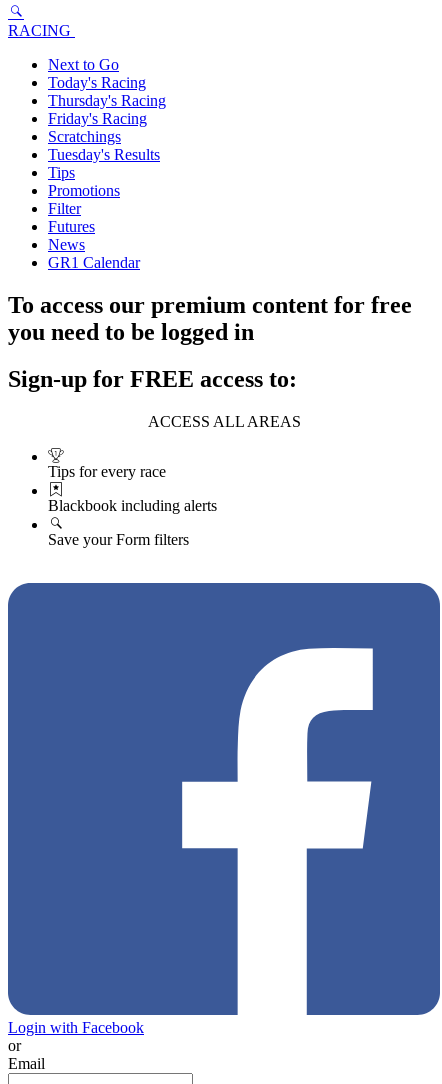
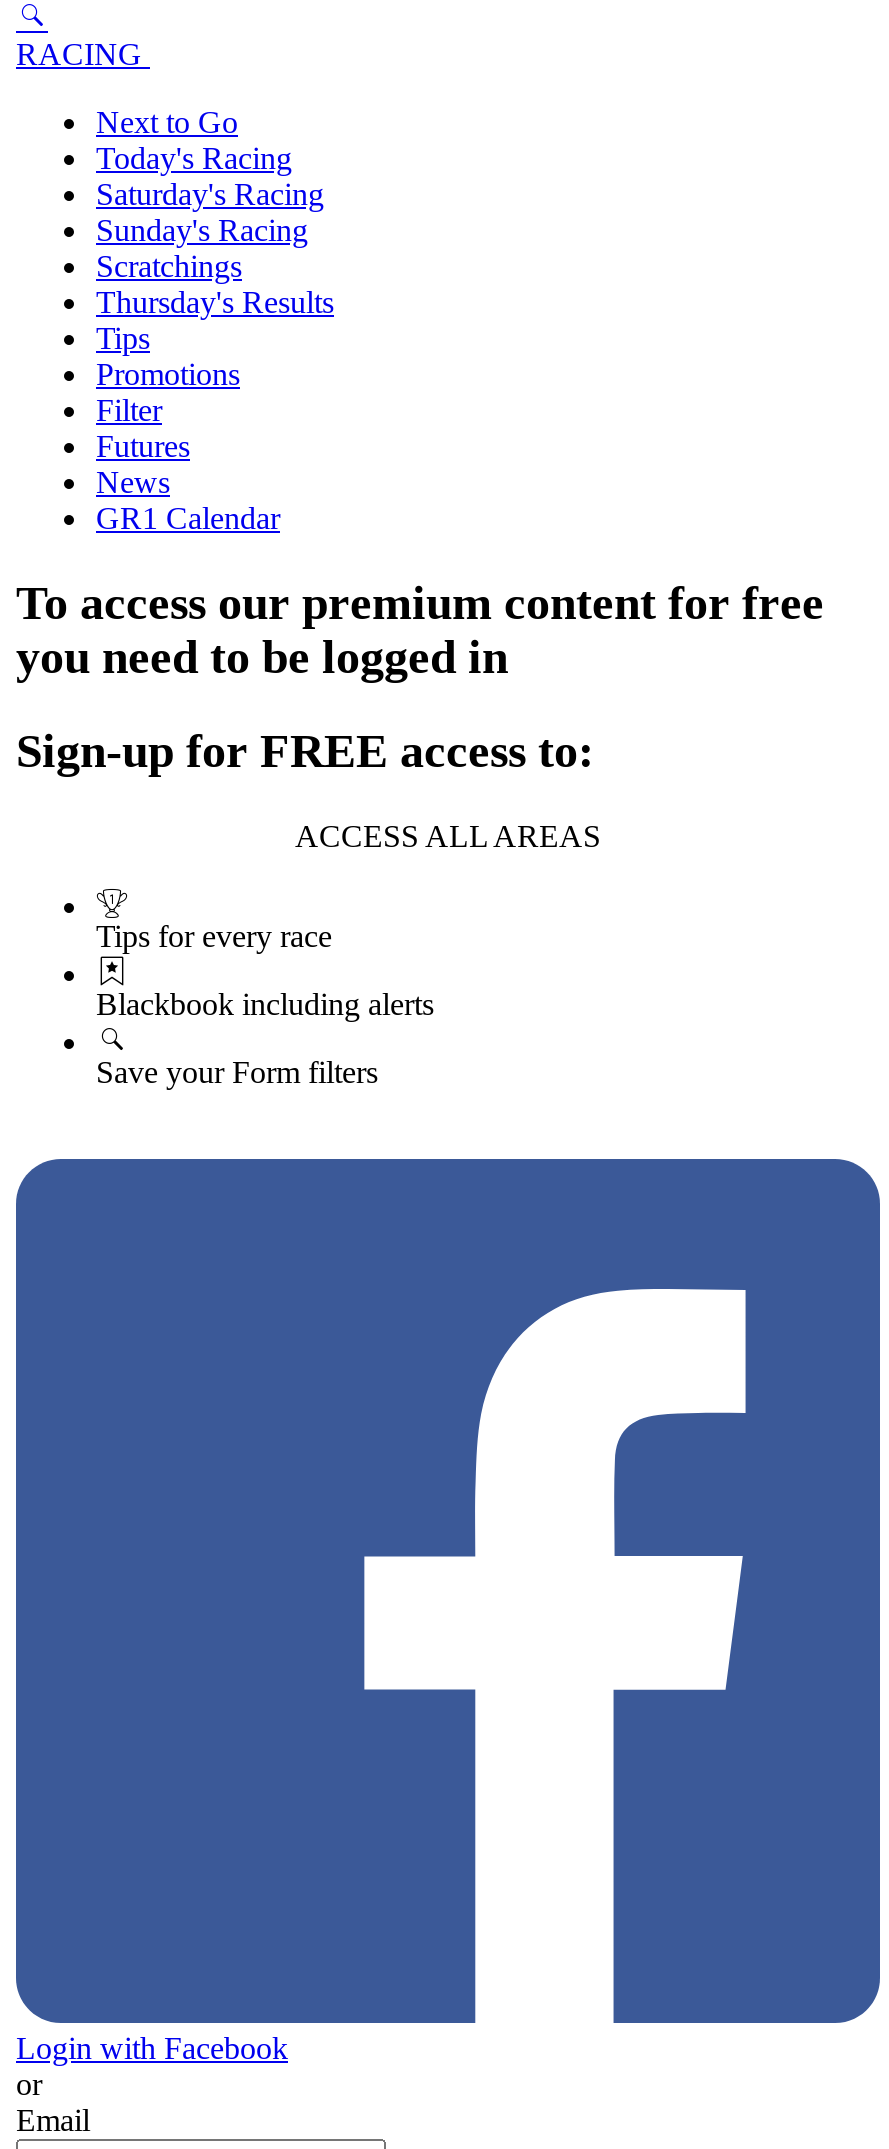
[48,92,166,109] Thursday's Racing -> [96,177,324,211] Saturday's Racing
[48,110,147,127] Friday's Racing -> [96,213,308,247] Sunday's Racing
[48,146,160,163] Tuesday's Results -> [96,285,334,319] Thursday's Results

